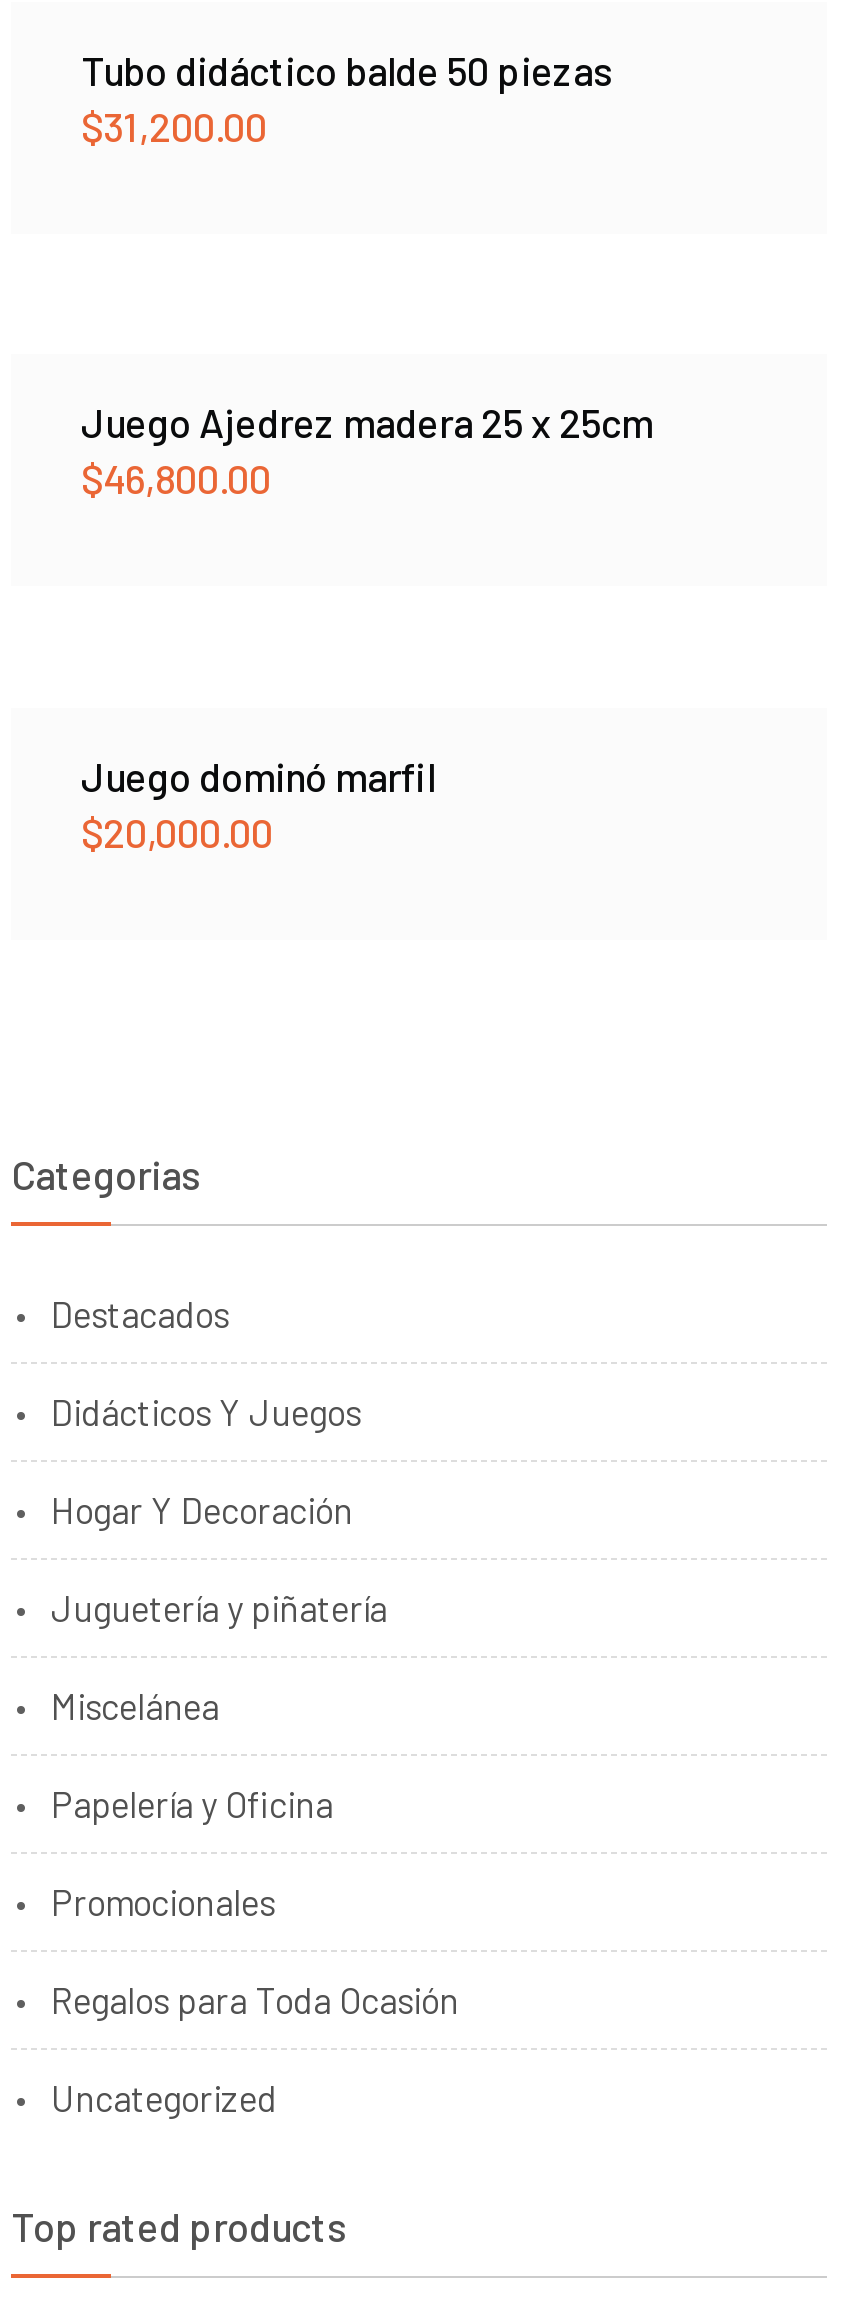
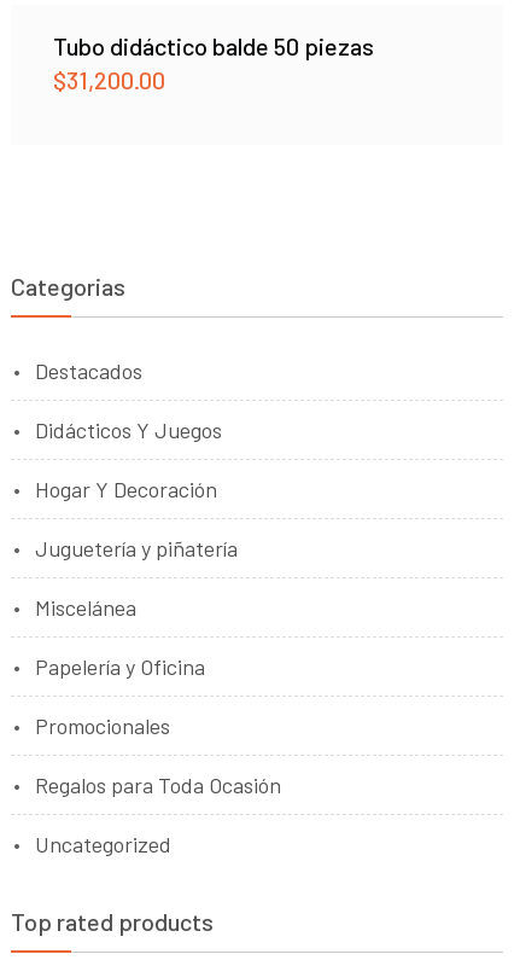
[81,399,653,503] Juego Ajedrez madera 25 x 25cm | $46,800.00 -> none
[81,753,435,857] Juego dominó marfil | $20,000.00 -> none

